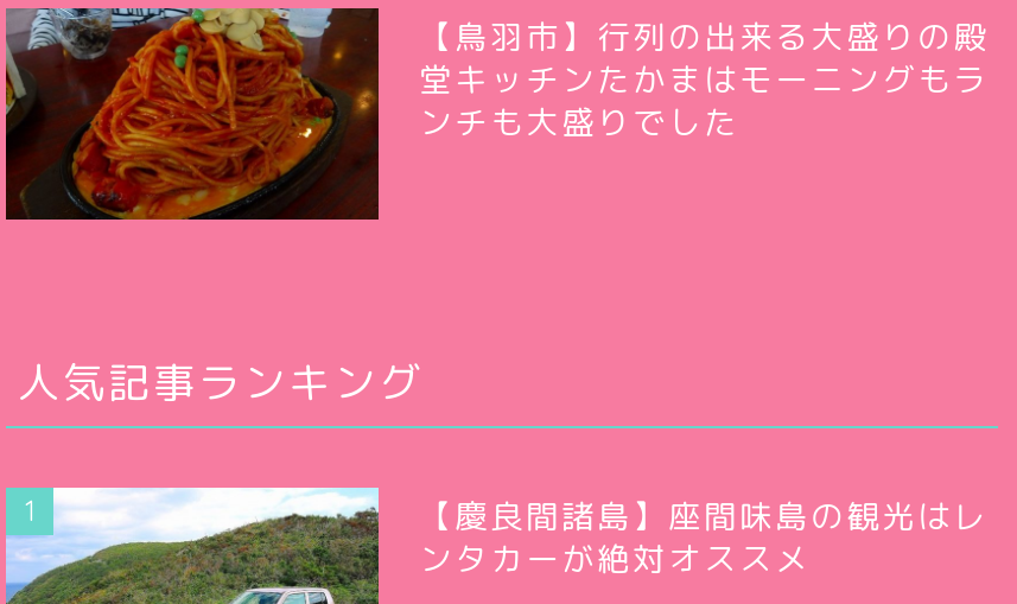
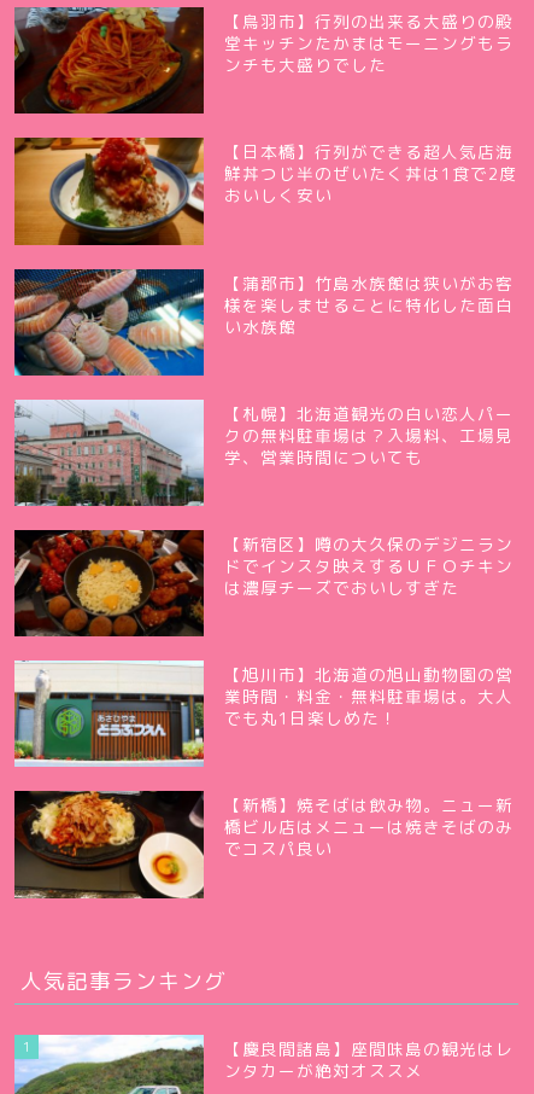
none -> [13,136,517,246] [image] | 【日本橋】行列ができる超人気店海 | 鮮丼つじ半のぜいたく丼は1食で2度 | おいしく安い
none -> [13,268,514,377] [image] | 【蒲郡市】竹島水族館は狭いがお客 | 様を楽しませることに特化した面白 | い水族館
none -> [13,398,514,507] [image] | 【札幌】北海道観光の白い恋人パー | クの無料駐車場は？入場料、工場見 | 学、営業時間についても
none -> [13,529,514,638] [image] | 【新宿区】噂の大久保のデジニラン | ドでインスタ映えするＵＦＯチキン | は濃厚チーズでおいしすぎた
none -> [13,659,514,767] [image] | 【旭川市】北海道の旭山動物園の営 | 業時間・料金・無料駐車場は。大人 | でも丸1日楽しめた！
none -> [13,790,514,900] [image] | 【新橋】焼そばは飲み物。ニュー新 | 橋ビル店はメニューは焼きそばのみ | でコスパ良い

